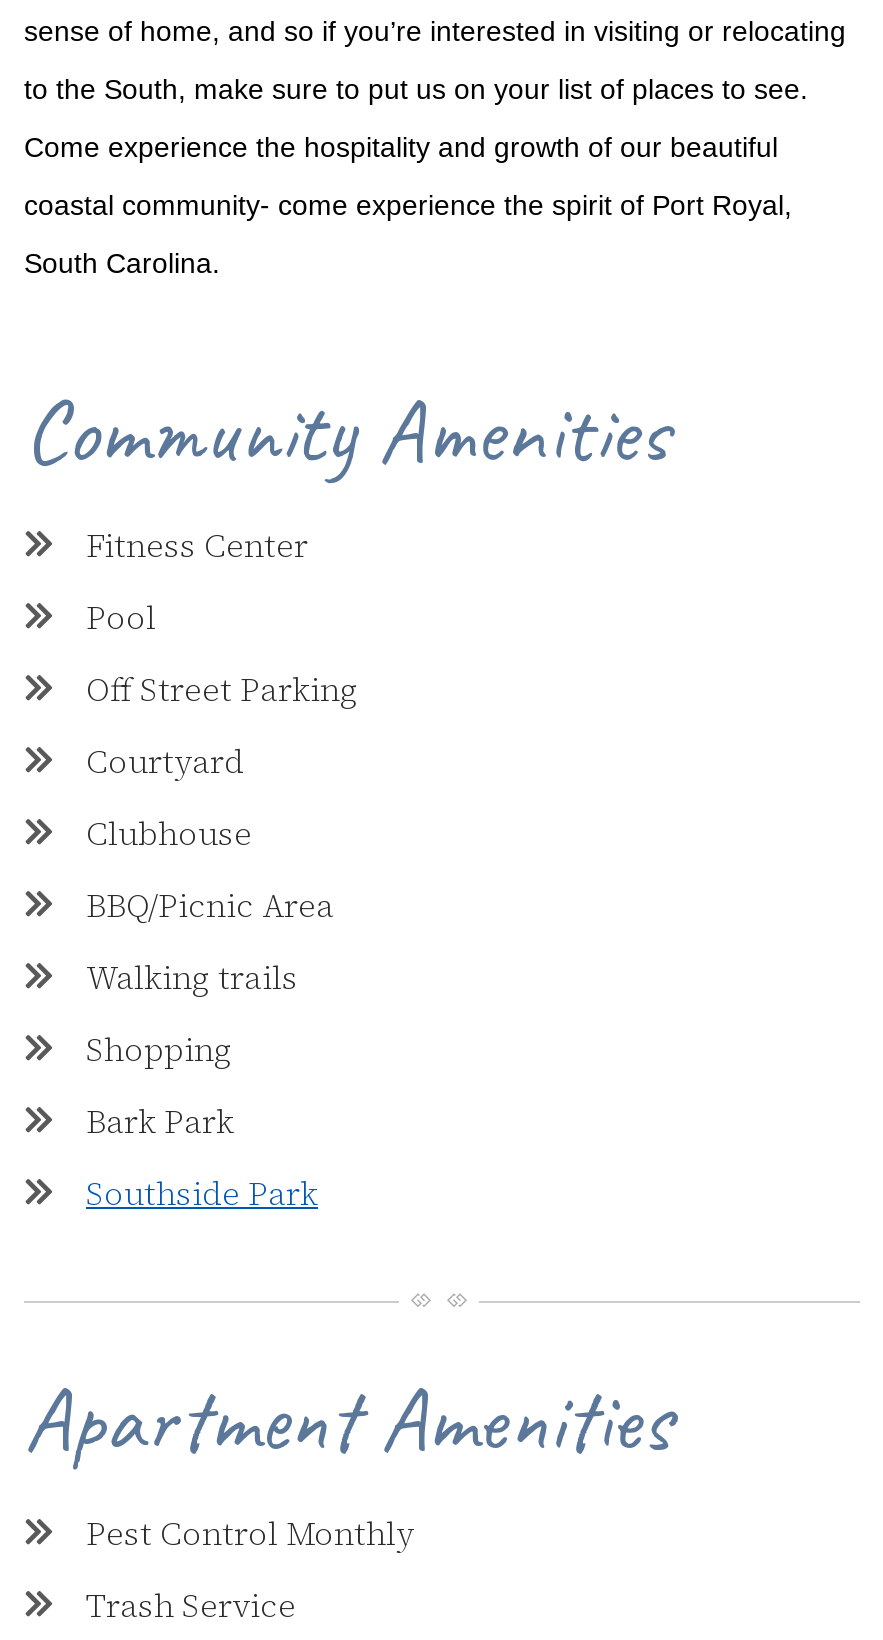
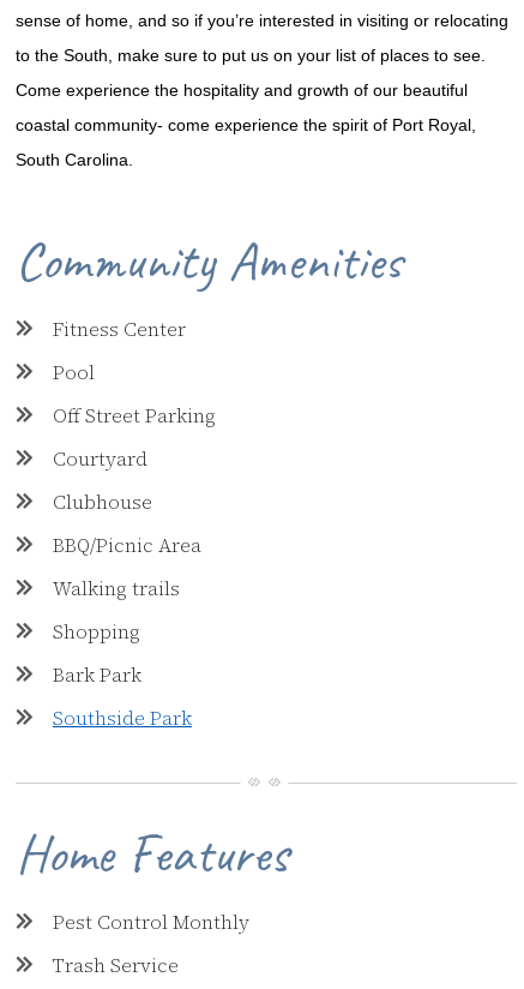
[24,1363,670,1475] Apartment Amenities -> [16,820,288,887] Home Features

